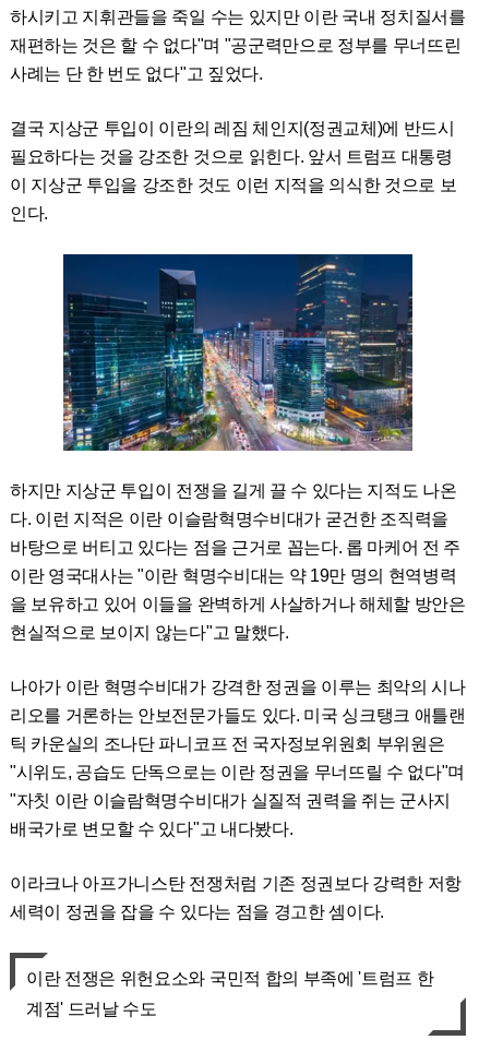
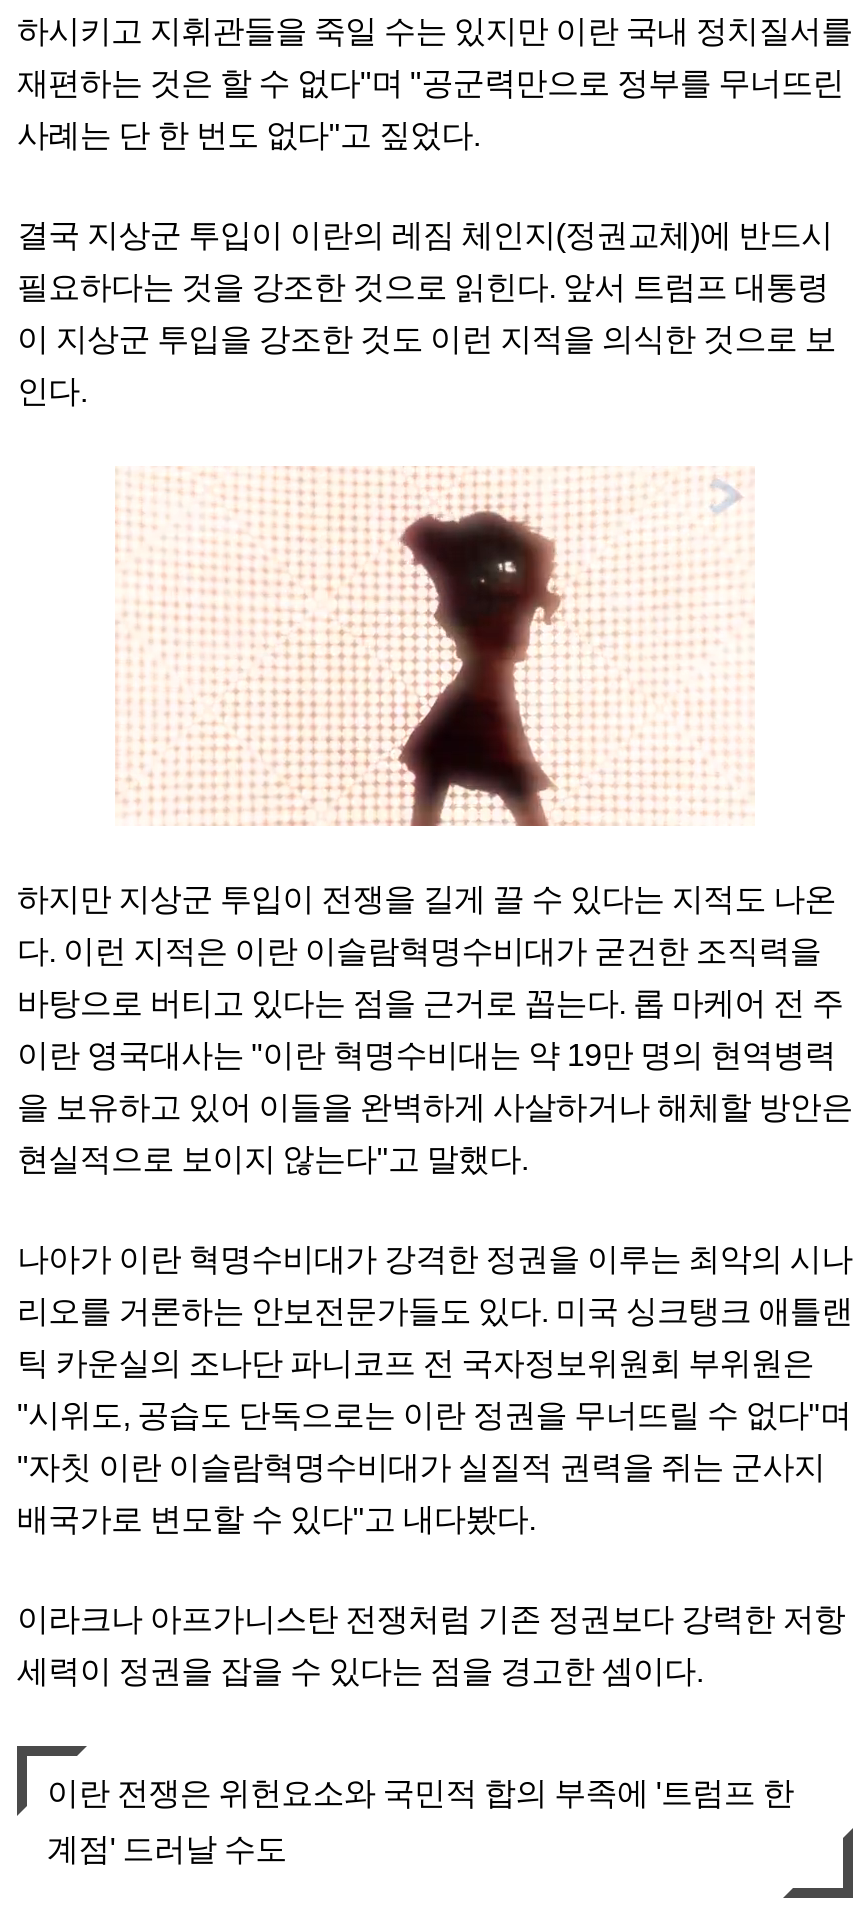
[62,253,414,452] [image] -> [115,466,755,828] [image]

